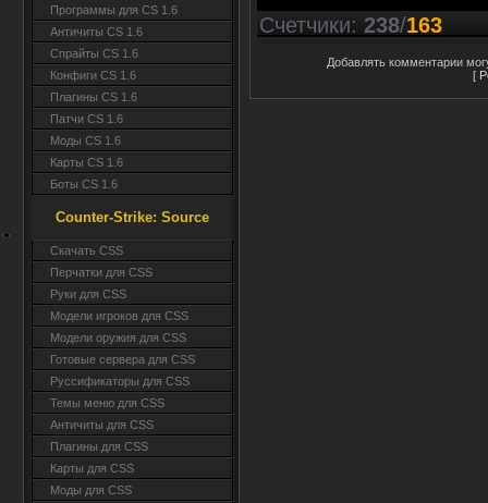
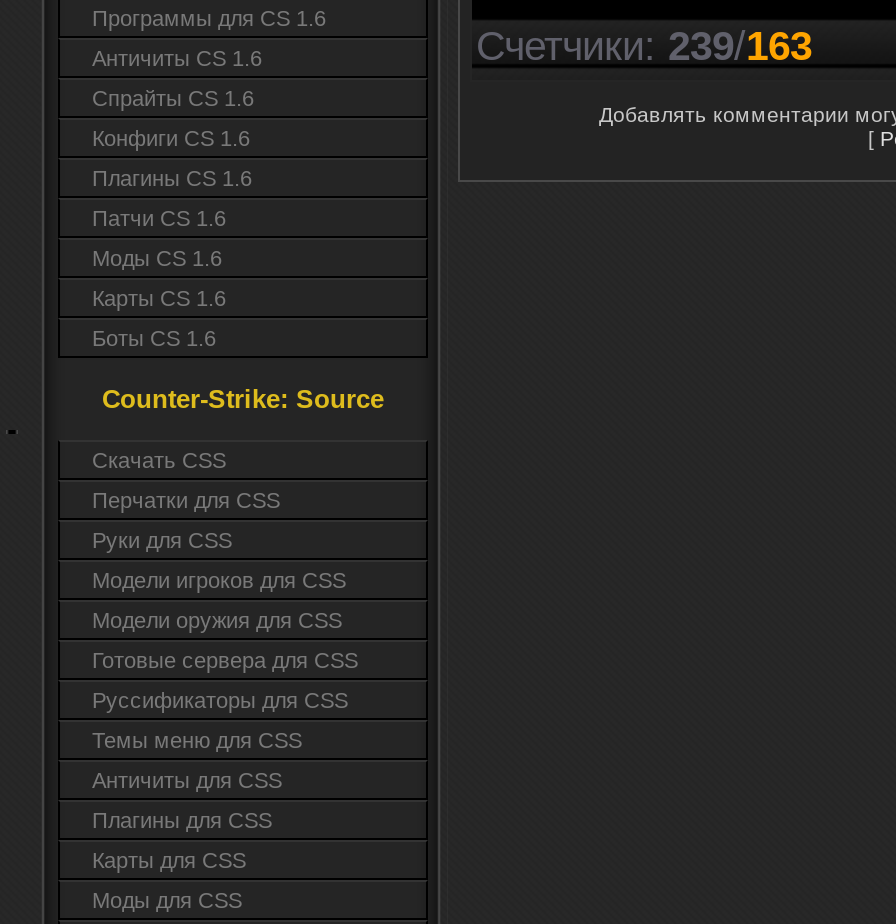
[259,13,442,37] Счетчики: 238/163 -> [476,25,812,69] Счетчики: 239/163

